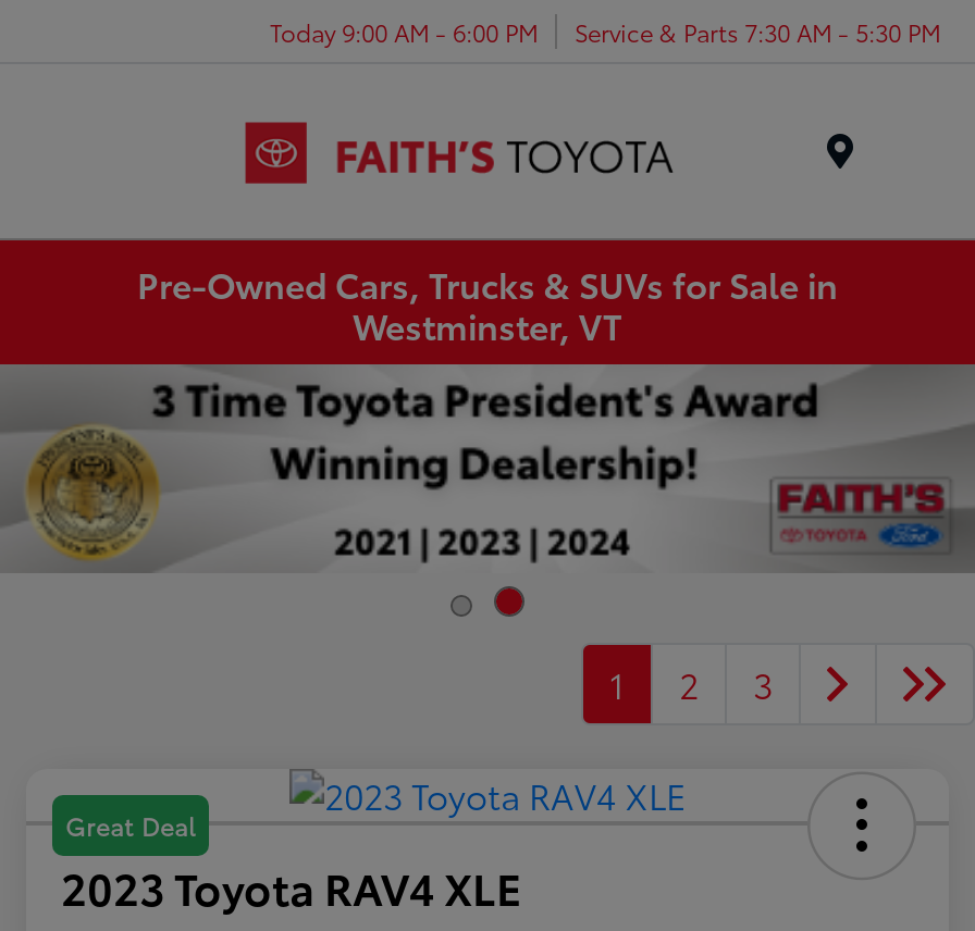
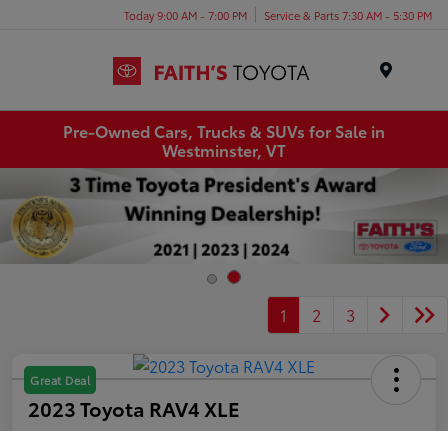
[270,13,940,48] Today 9:00 AM - 6:00 PM Service & Parts 7:30 AM - 5:30 PM -> [124,6,432,22] Today 9:00 AM - 7:00 PM Service & Parts 7:30 AM - 5:30 PM

